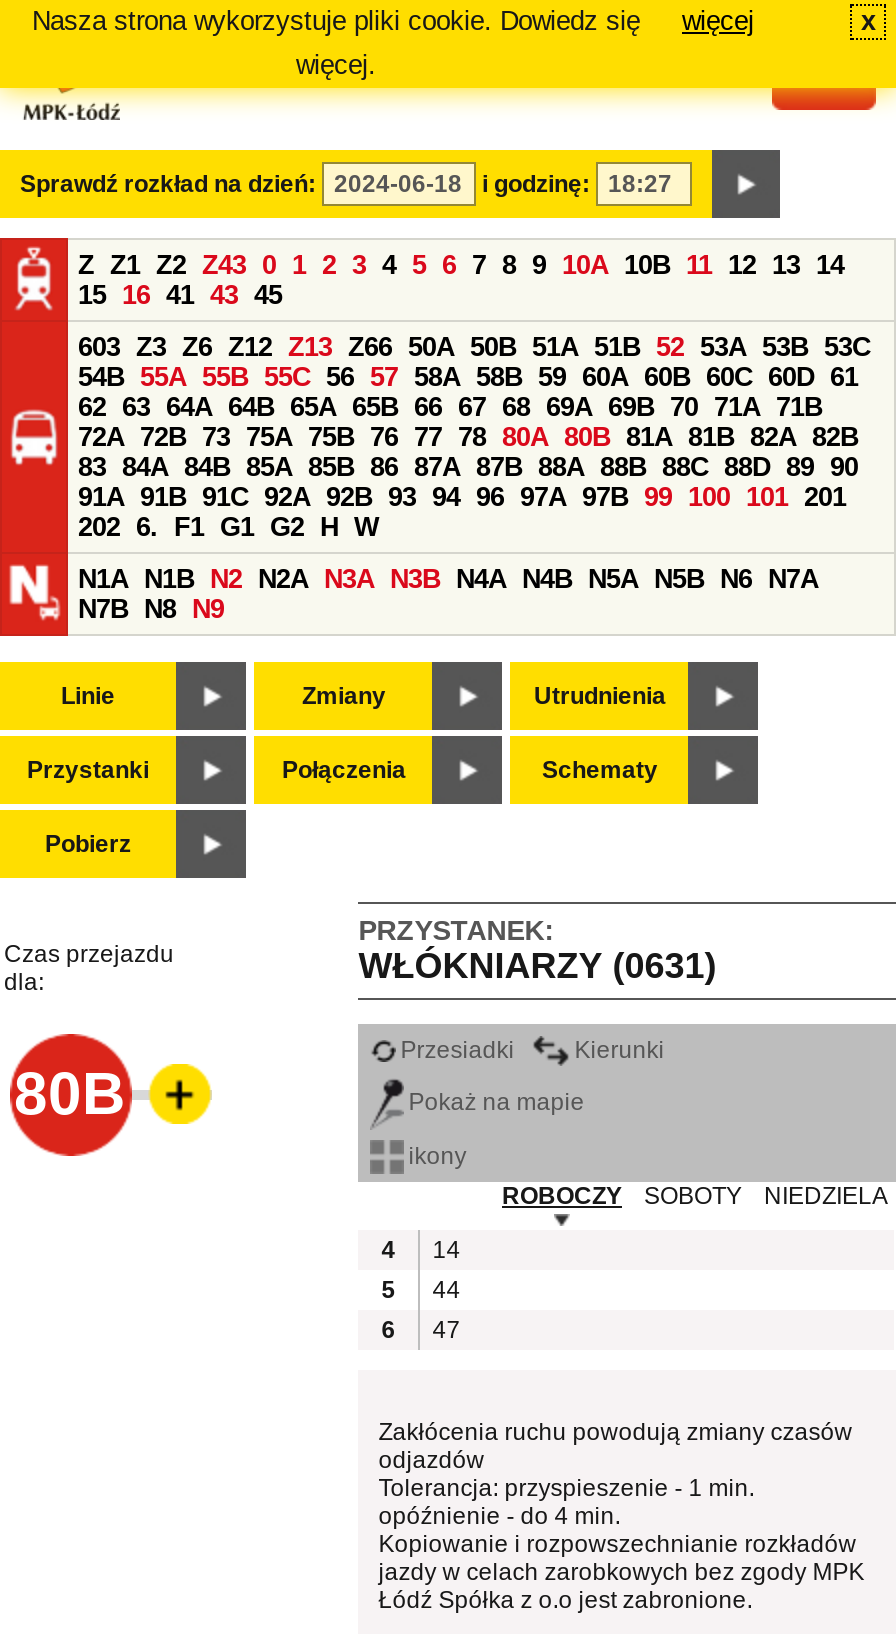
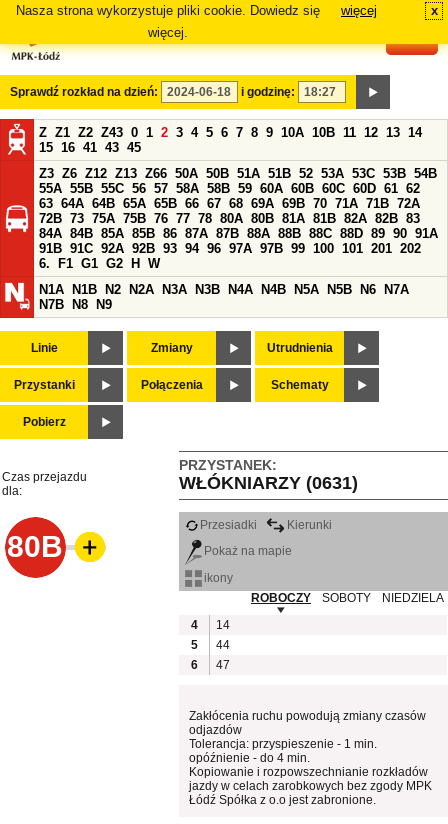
[78,332,870,542] 603 Z3 Z6 Z12 Z13 Z66 50A 50B 51A 51B 52 53A 53B 53C | 54B 55A 55B 55C 56 57 58A 58B 59 60A 60B 60C 60D 61 | 62 63 64A 64B 65A 65B 66 67 68 69A 69B 70 71A 71B | 72A 72B 73 75A 75B 76 77 78 80A 80B 81A 81B 82A 82B | 83 84A 84B 85A 85B 86 87A 87B 88A 88B 88C 88D 89 90 | 91A 91B 91C 92A 92B 93 94 96 97A 97B 99 100 101 201 | 202 6. F1 G1 G2 H W -> [39,166,438,271] Z3 Z6 Z12 Z13 Z66 50A 50B 51A 51B 52 53A 53C 53B 54B | 55A 55B 55C 56 57 58A 58B 59 60A 60B 60C 60D 61 62 | 63 64A 64B 65A 65B 66 67 68 69A 69B 70 71A 71B 72A | 72B 73 75A 75B 76 77 78 80A 80B 81A 81B 82A 82B 83 | 84A 84B 85A 85B 86 87A 87B 88A 88B 88C 88D 89 90 91A | 91B 91C 92A 92B 93 94 96 97A 97B 99 100 101 201 202 | 6. F1 G1 G2 H W

